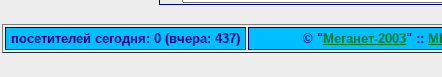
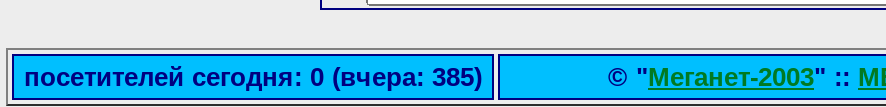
[11,31,240,46] посетителей сегодня: 0 (вчера: 437) -> [24,61,482,91] посетителей сегодня: 0 (вчера: 385)

